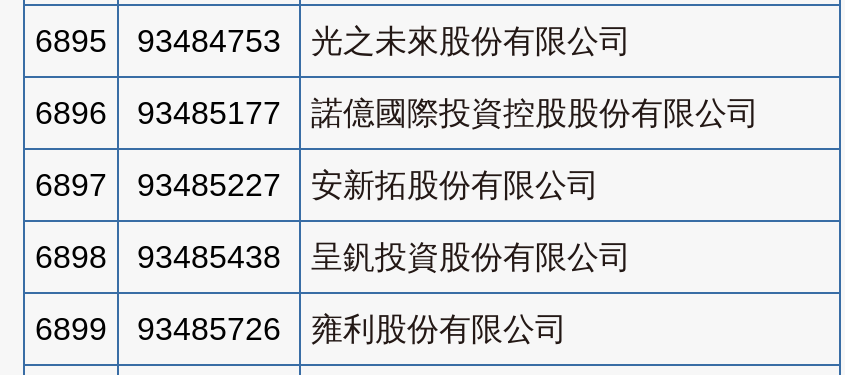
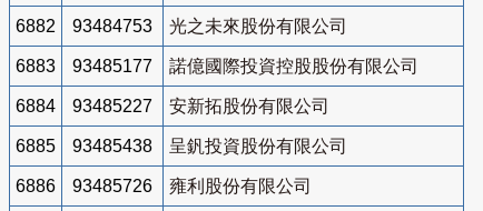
[35,24,631,58] 6895 93484753 光之未來股份有限公司 -> [16,17,347,35] 6882 93484753 光之未來股份有限公司
[35,96,759,130] 6896 93485177 諾億國際投資控股股份有限公司 -> [16,57,418,75] 6883 93485177 諾億國際投資控股股份有限公司
[35,168,599,202] 6897 93485227 安新拓股份有限公司 -> [16,97,329,115] 6884 93485227 安新拓股份有限公司
[35,240,631,274] 6898 93485438 呈釩投資股份有限公司 -> [16,136,347,155] 6885 93485438 呈釩投資股份有限公司
[35,312,567,346] 6899 93485726 雍利股份有限公司 -> [16,176,312,195] 6886 93485726 雍利股份有限公司

